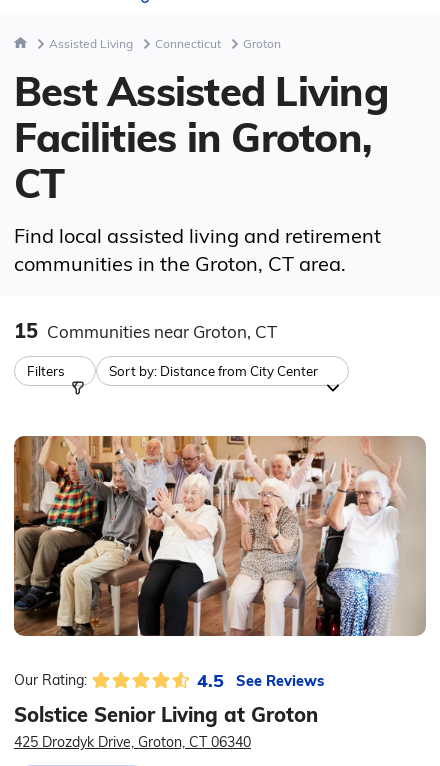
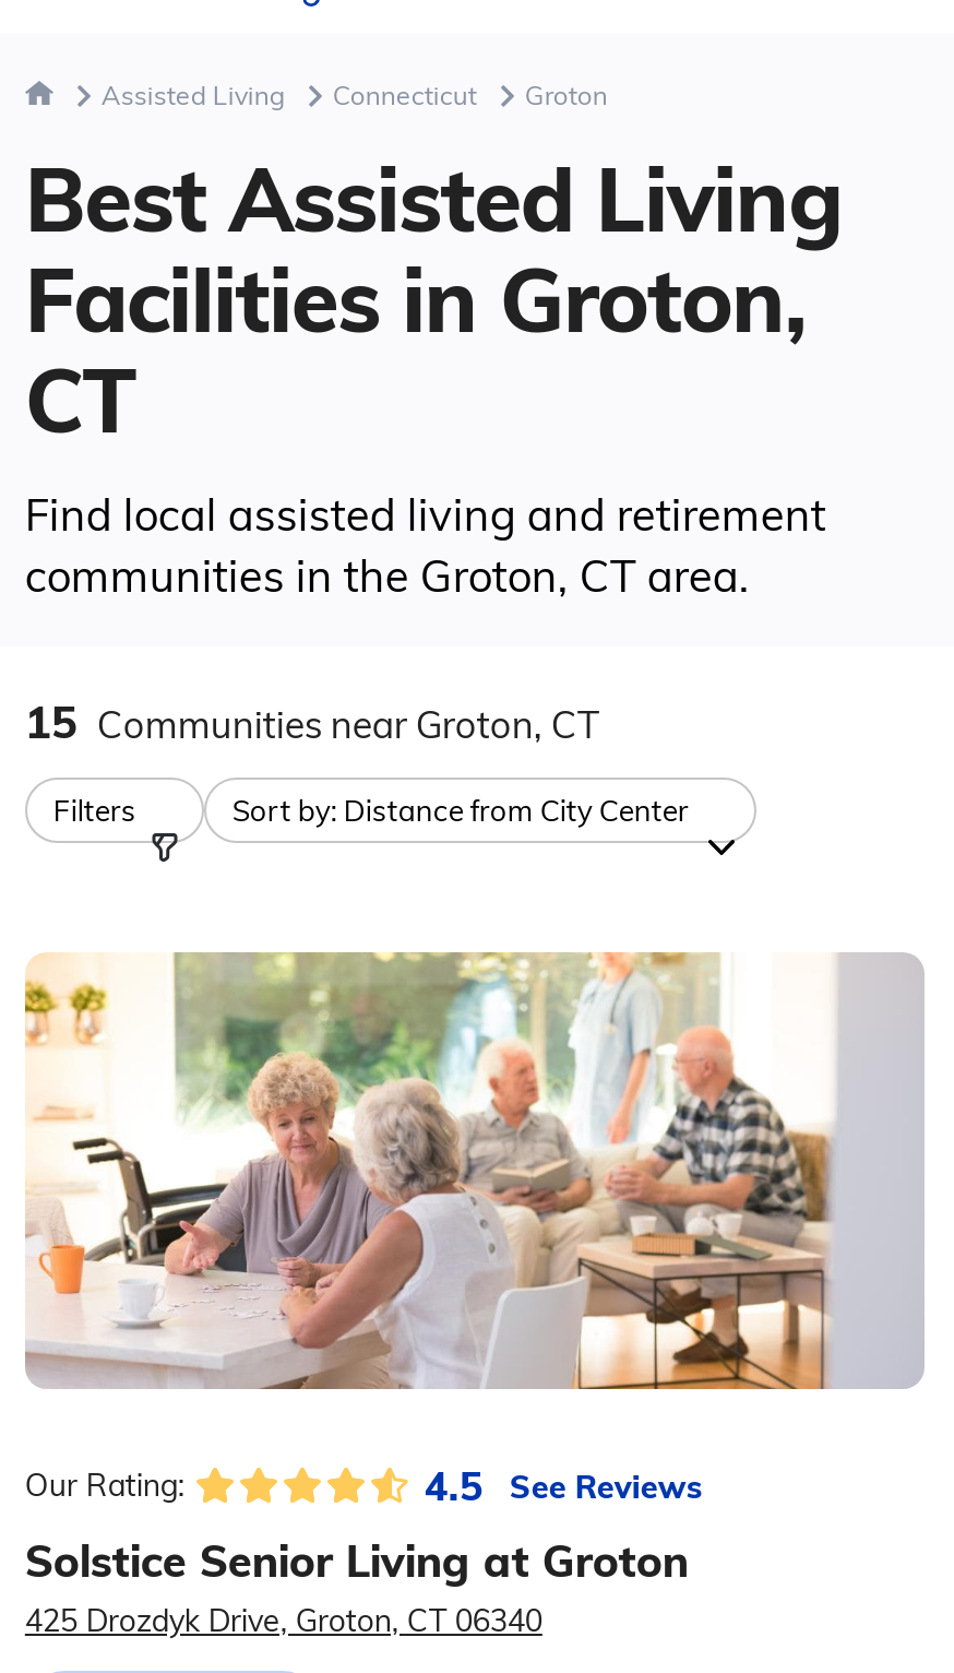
[13,435,426,637] [image] -> [23,952,922,1391] [image]

